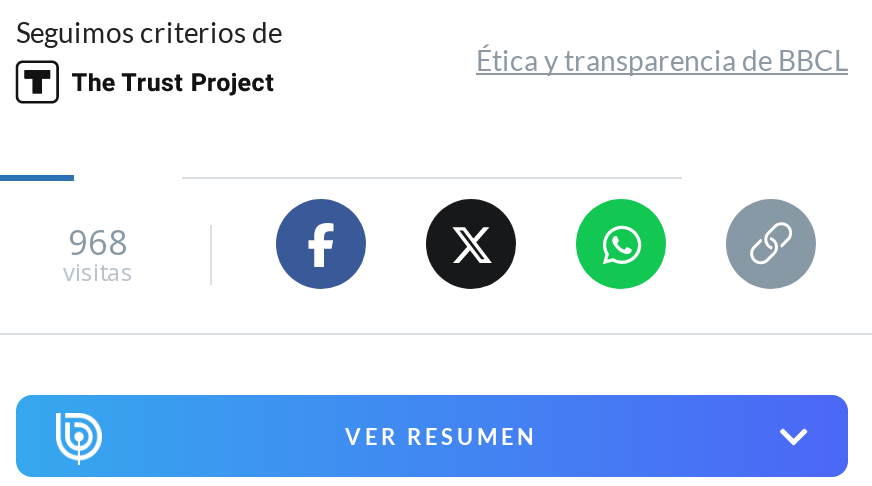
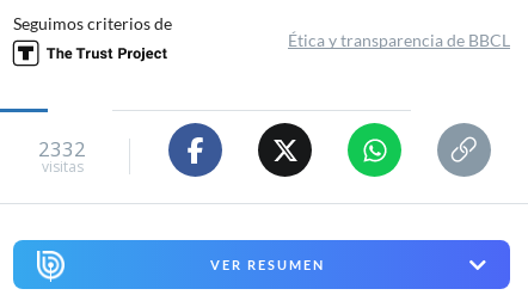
[68,219,128,265] 968 -> [38,135,86,162] 2332

